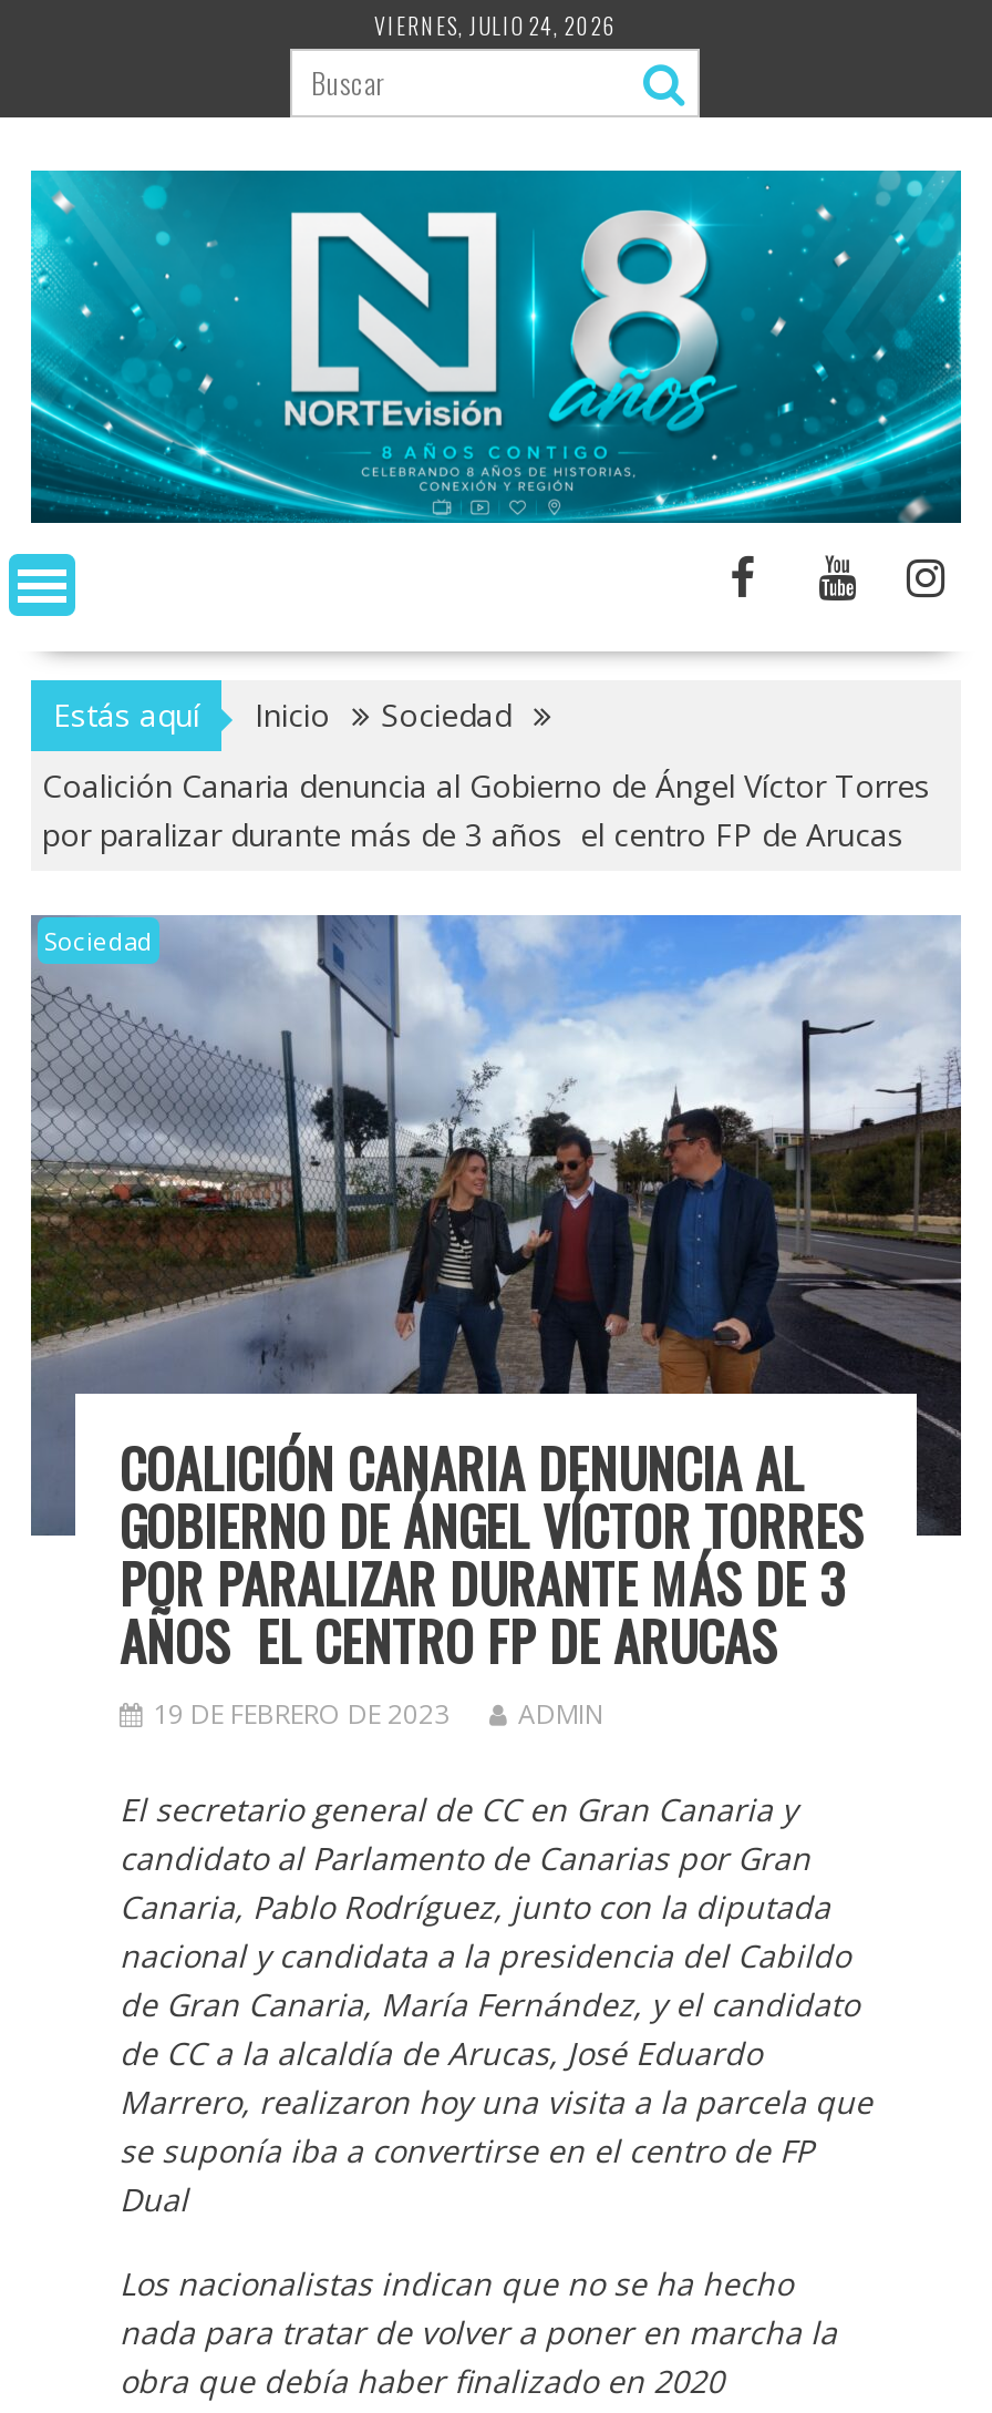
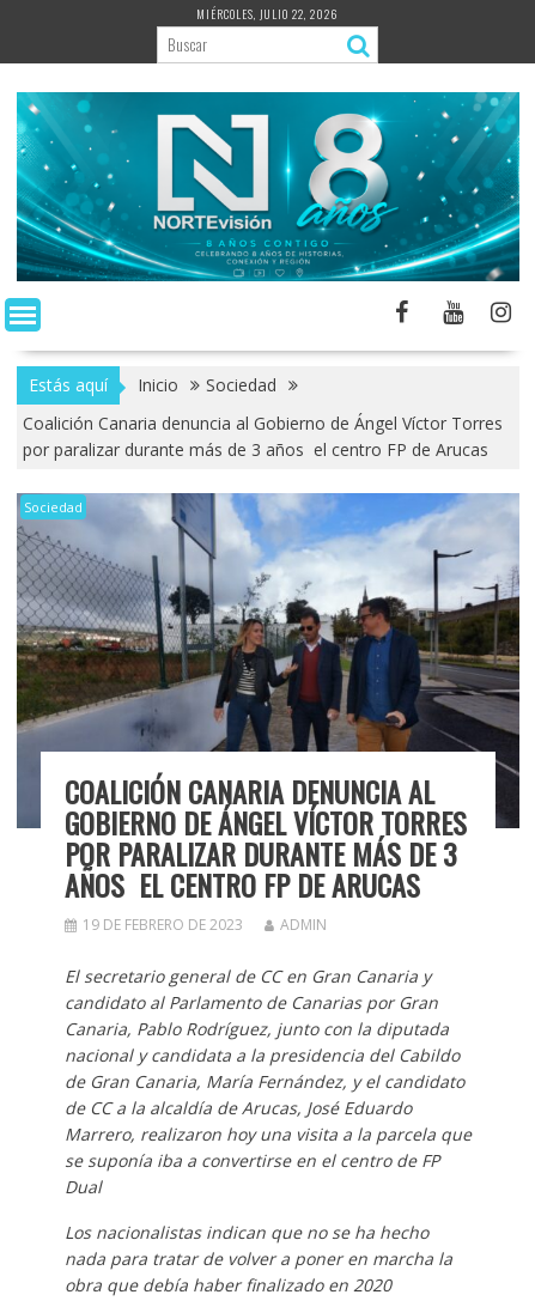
[374,9,618,42] VIERNES, JULIO 24, 2026 -> [197,5,339,23] MIÉRCOLES, JULIO 22, 2026

